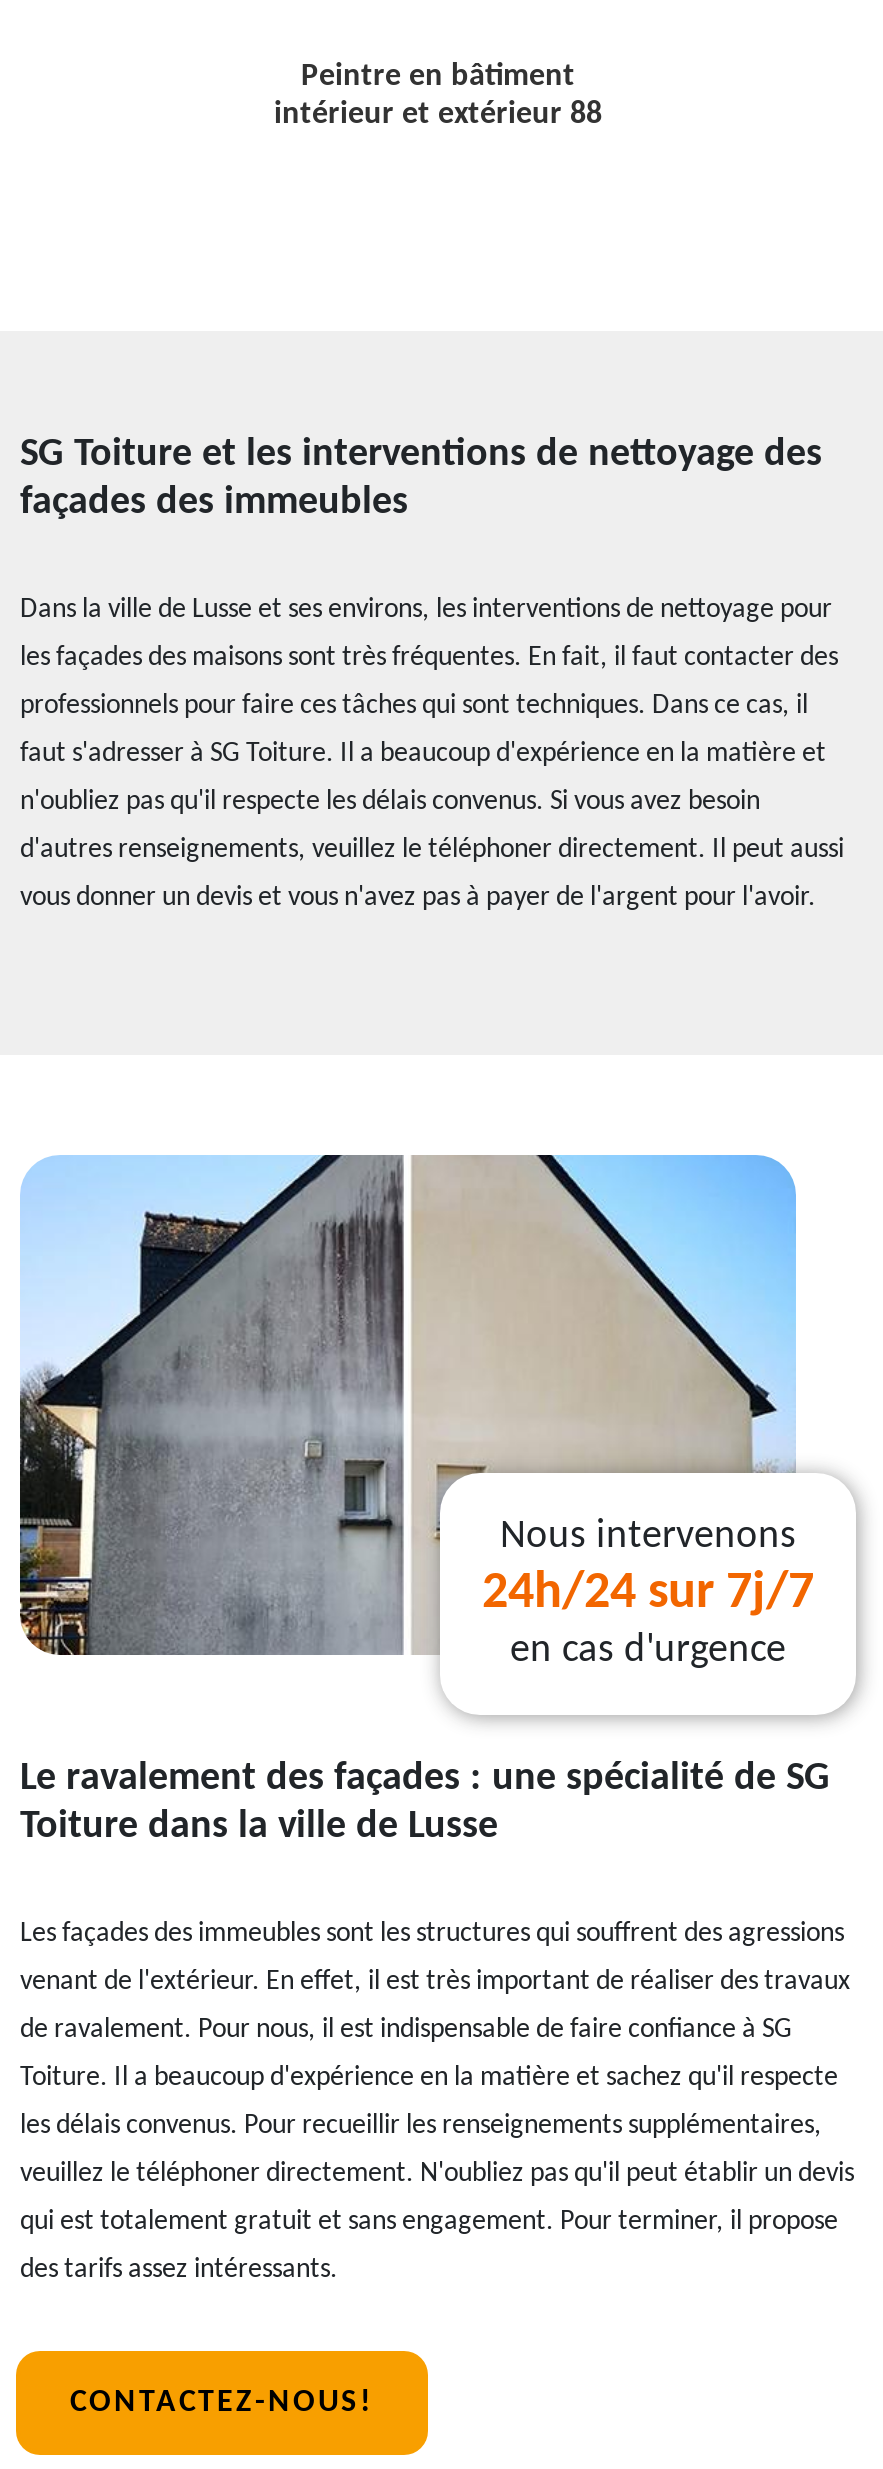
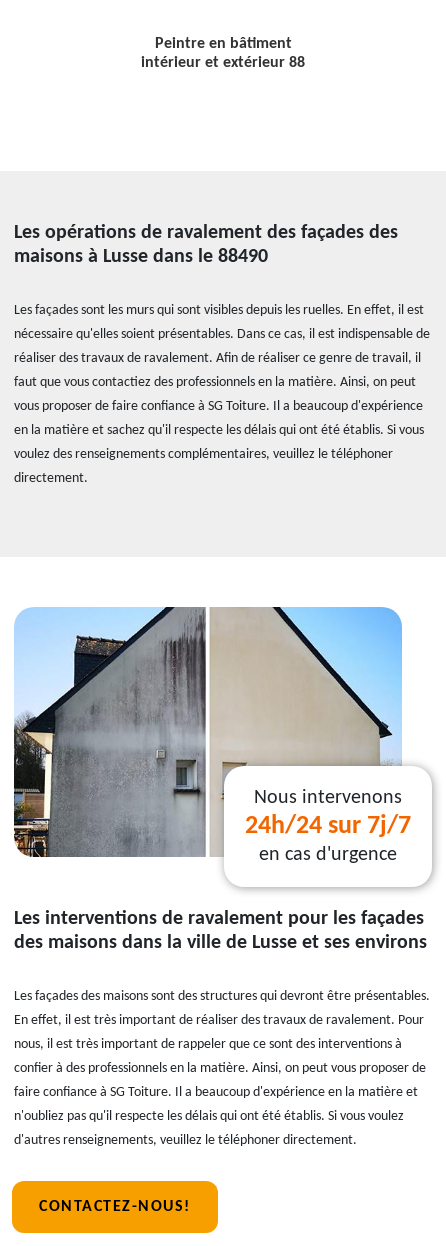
[20,435,844,913] SG Toiture et les interventions de nettoyage des | façades des immeubles | Dans la ville de Lusse et ses environs, les interventions de nettoyage pour | les façades des maisons sont très fréquentes. En fait, il faut contacter des | professionnels pour faire ces tâches qui sont techniques. Dans ce cas, il | faut s'adresser à SG Toiture. Il a beaucoup d'expérience en la matière et | n'oubliez pas qu'il respecte les délais convenus. Si vous avez besoin | d'autres renseignements, veuillez le téléphoner directement. Il peut aussi | vous donner un devis et vous n'avez pas à payer de l'argent pour l'avoir. -> [14,223,430,486] Les opérations de ravalement des façades des | maisons à Lusse dans le 88490 | Les façades sont les murs qui sont visibles depuis les ruelles. En effet, il est | nécessaire qu'elles soient présentables. Dans ce cas, il est indispensable de | réaliser des travaux de ravalement. Afin de réaliser ce genre de travail, il | faut que vous contactiez des professionnels en la matière. Ainsi, on peut | vous proposer de faire confiance à SG Toiture. Il a beaucoup d'expérience | en la matière et sachez qu'il respecte les délais qui ont été établis. Si vous | voulez des renseignements complémentaires, veuillez le téléphoner | directement.
moved [16,1153,814,1671] -> [12,606,411,865]: [image] | Nous intervenons | 24h/24 sur 7j/7 | en cas d'urgence
[20,1759,854,2285] Le ravalement des façades : une spécialité de SG | Toiture dans la ville de Lusse | Les façades des immeubles sont les structures qui souffrent des agressions | venant de l'extérieur. En effet, il est très important de réaliser des travaux | de ravalement. Pour nous, il est indispensable de faire confiance à SG | Toiture. Il a beaucoup d'expérience en la matière et sachez qu'il respecte | les délais convenus. Pour recueillir les renseignements supplémentaires, | veuillez le téléphoner directement. N'oubliez pas qu'il peut établir un devis | qui est totalement gratuit et sans engagement. Pour terminer, il propose | des tarifs assez intéressants. -> [14,909,430,1148] Les interventions de ravalement pour les façades | des maisons dans la ville de Lusse et ses environs | Les façades des maisons sont des structures qui devront être présentables. | En effet, il est très important de réaliser des travaux de ravalement. Pour | nous, il est très important de rappeler que ce sont des interventions à | confier à des professionnels en la matière. Ainsi, on peut vous proposer de | faire confiance à SG Toiture. Il a beaucoup d'expérience en la matière et | n'oubliez pas qu'il respecte les délais qui ont été établis. Si vous voulez | d'autres renseignements, veuillez le téléphoner directement.

